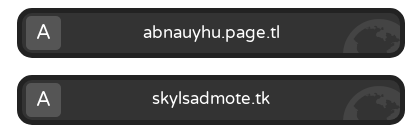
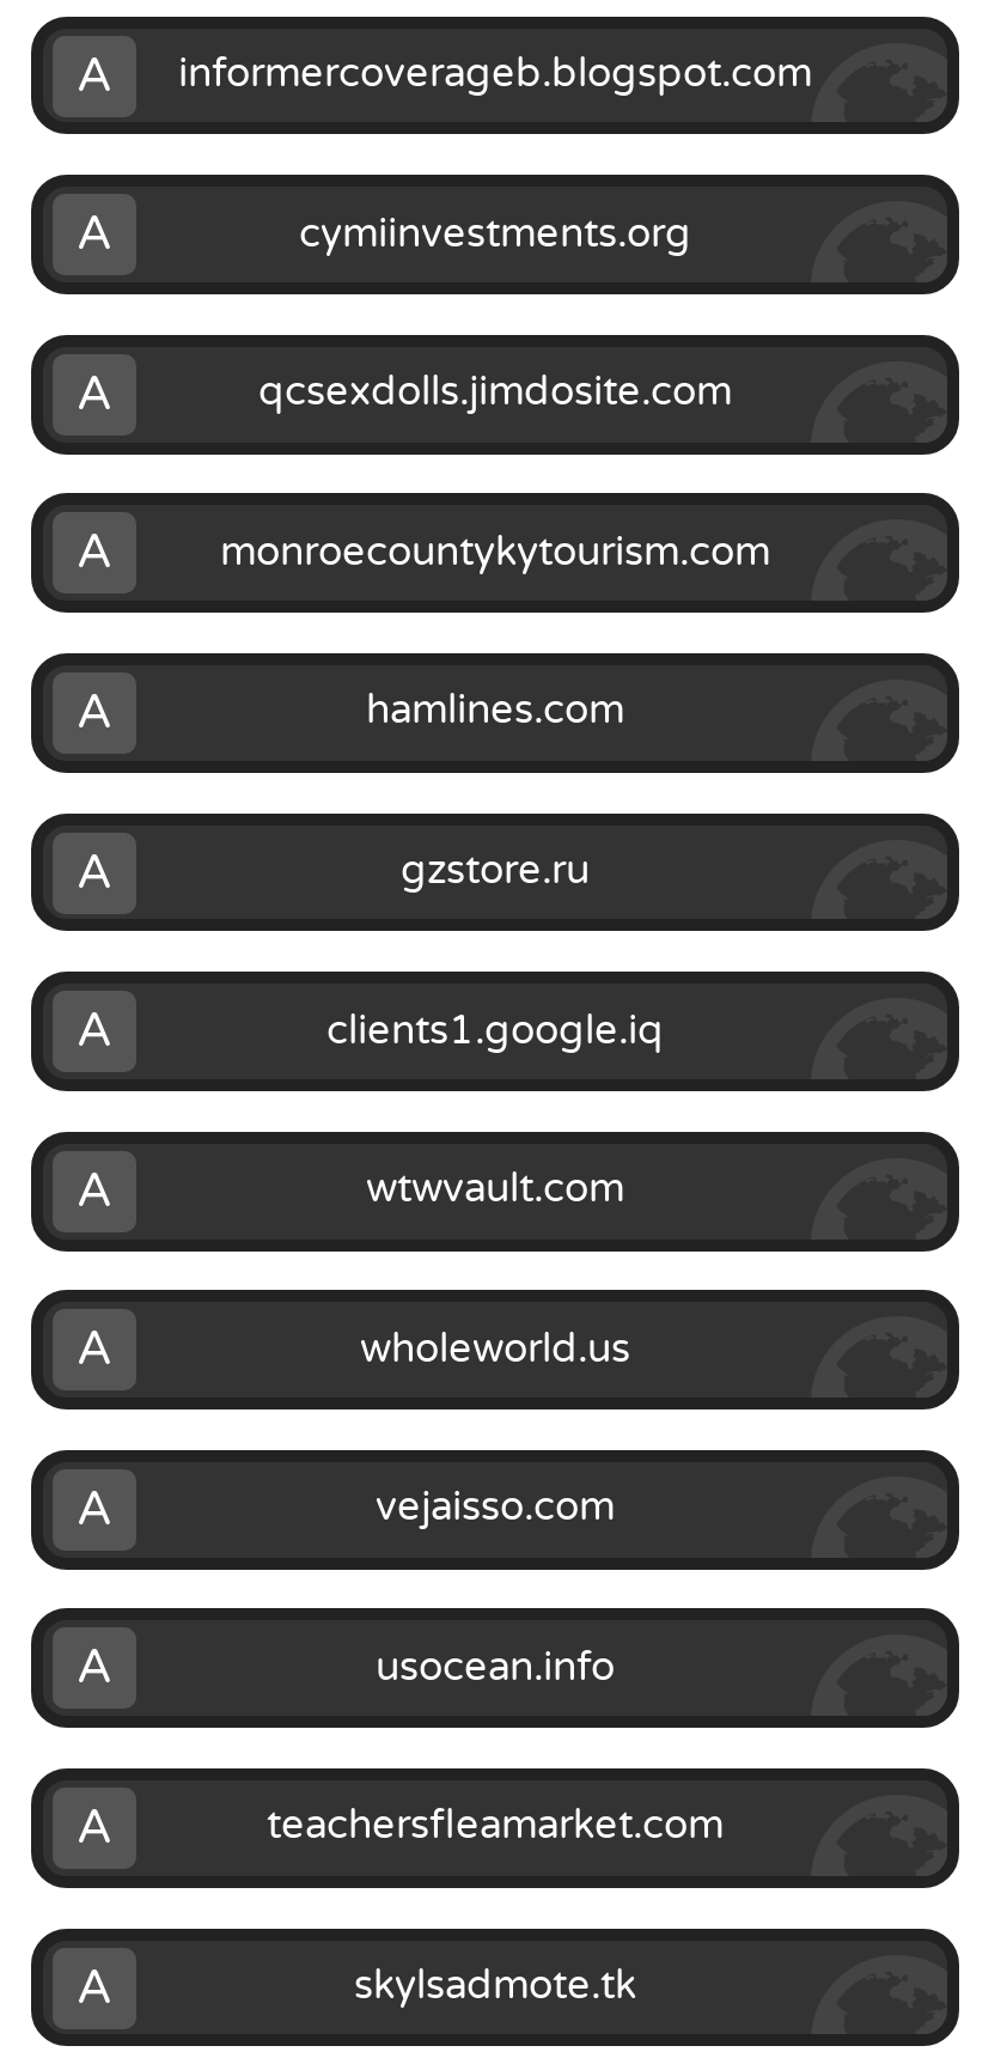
[142,23,279,43] abnauyhu.page.tl -> [77,50,812,1857] informercoverageb.blogspot.com | A | cymiinvestments.org | A | qcsexdolls.jimdosite.com | A | monroecountykytourism.com | A | hamlines.com | A | gzstore.ru | A | clients1.google.iq | A | wtwvault.com | A | wholeworld.us | A | vejaisso.com | A | usocean.info | A | teachersfleamarket.com

